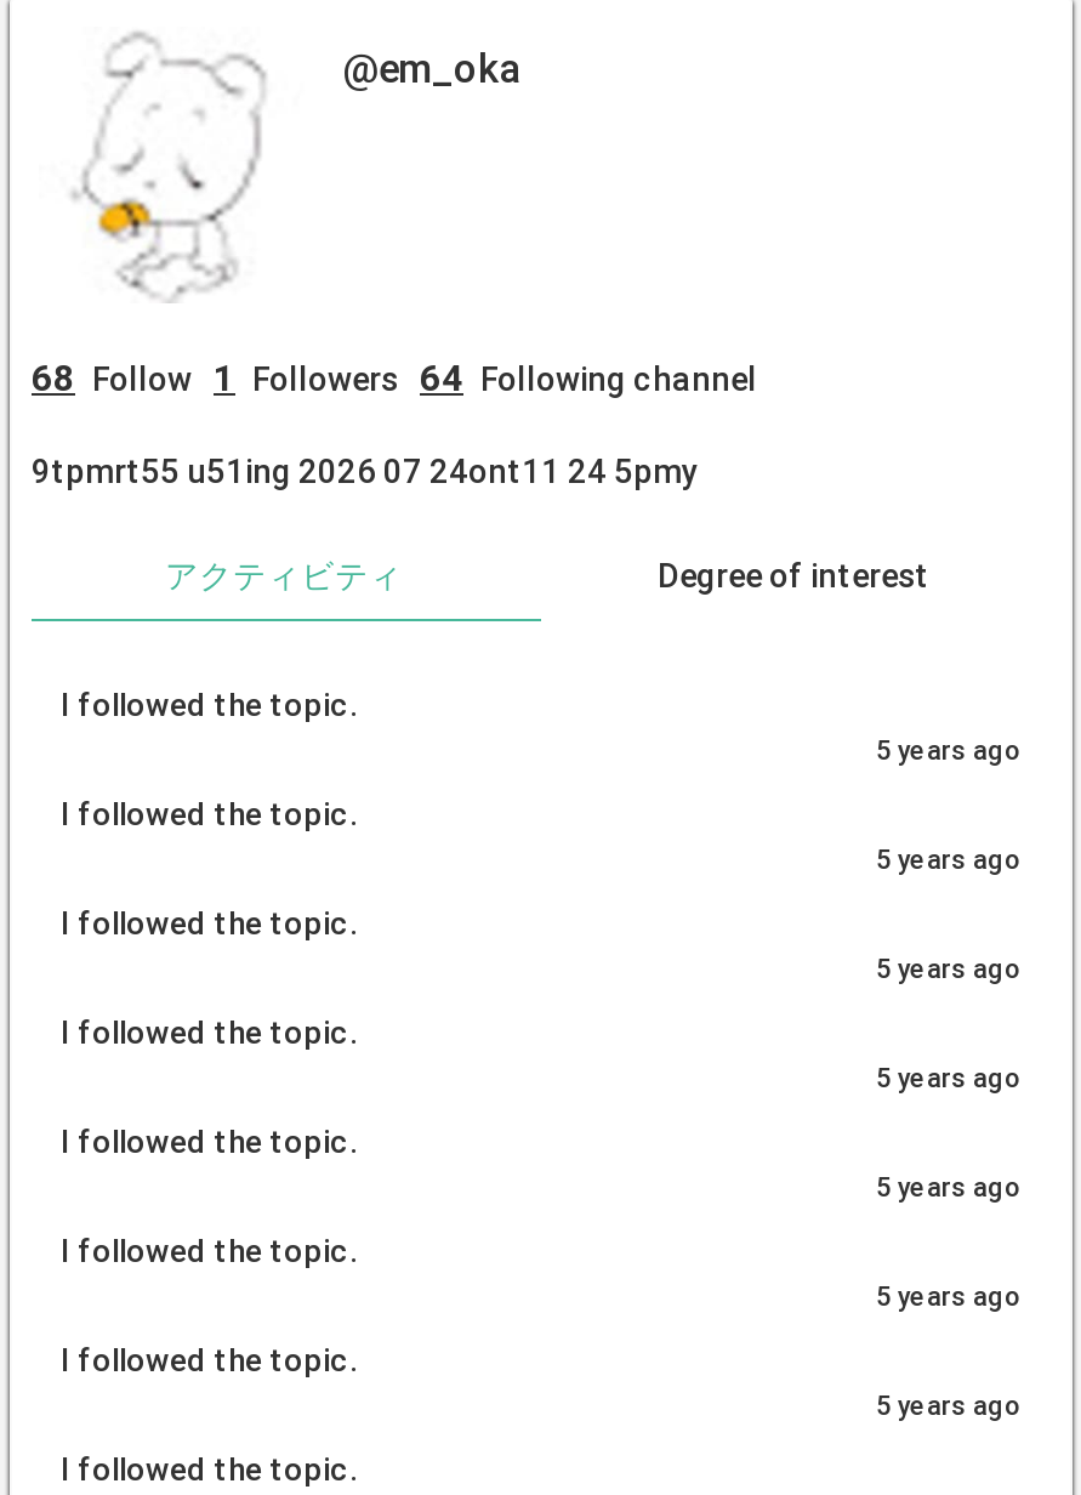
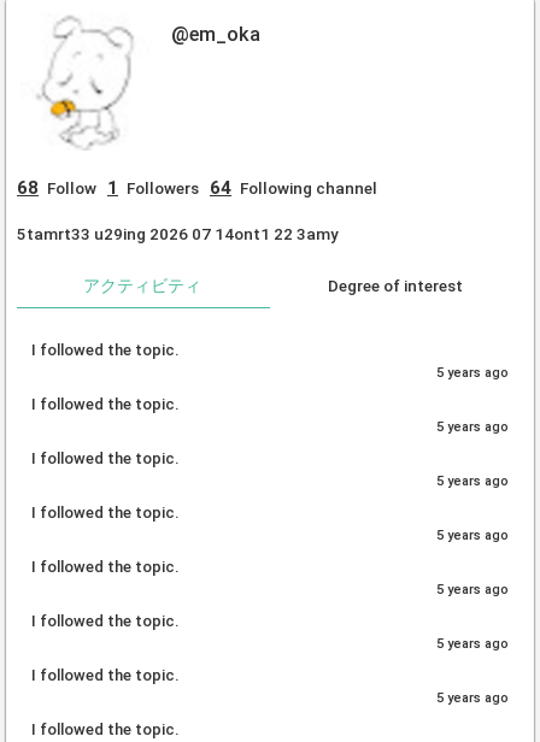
[32,451,699,490] 9tpmrt55 u51ing 2026 07 24ont11 24 5pmy -> [17,224,339,243] 5tamrt33 u29ing 2026 07 14ont1 22 3amy

